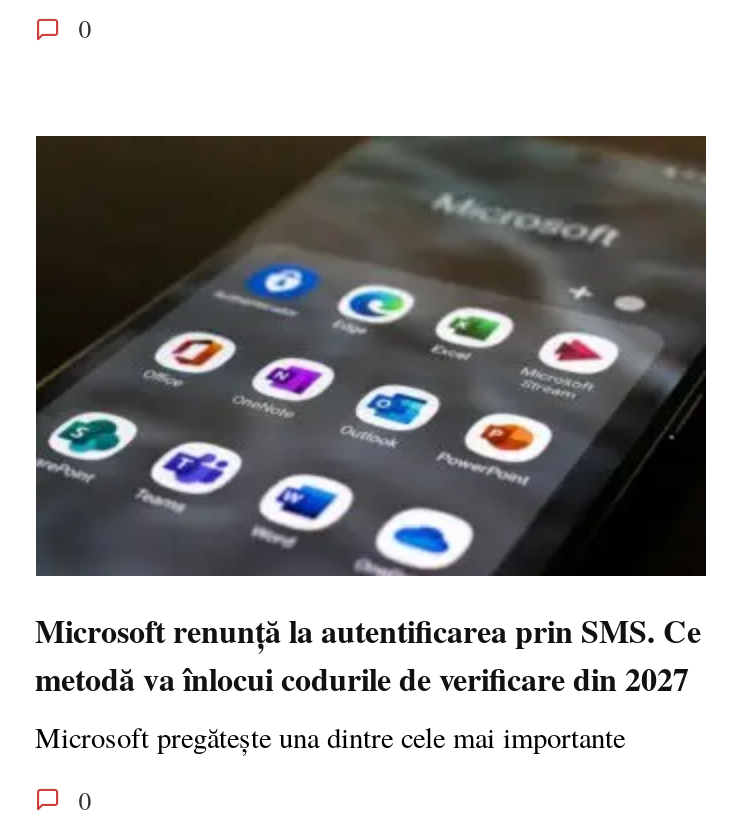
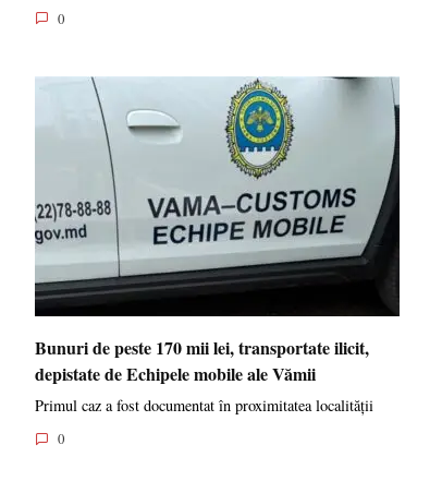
[34,133,708,757] [image] | Microsoft renunță la autentificarea prin SMS. Ce | metodă va înlocui codurile de verificare din 2027 | Microsoft pregătește una dintre cele mai importante -> [34,76,400,415] [image] | Bunuri de peste 170 mii lei, transportate ilicit, | depistate de Echipele mobile ale Vămii | Primul caz a fost documentat în proximitatea localității

